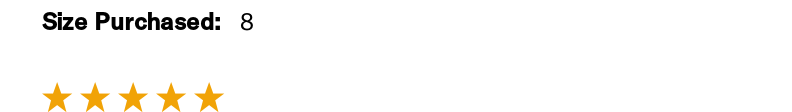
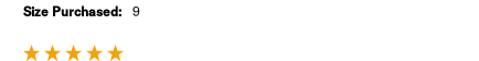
[42,7,254,37] Size Purchased: 8 -> [23,4,140,20] Size Purchased: 9

